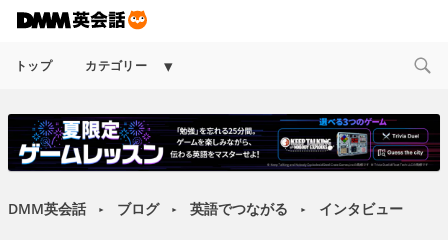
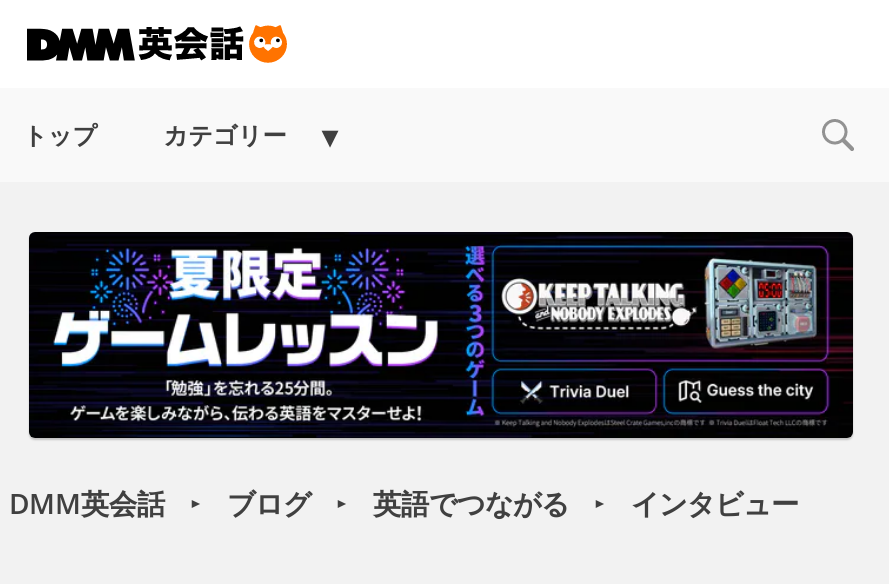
[7,113,441,177] [image] -> [9,230,873,440] [image]

